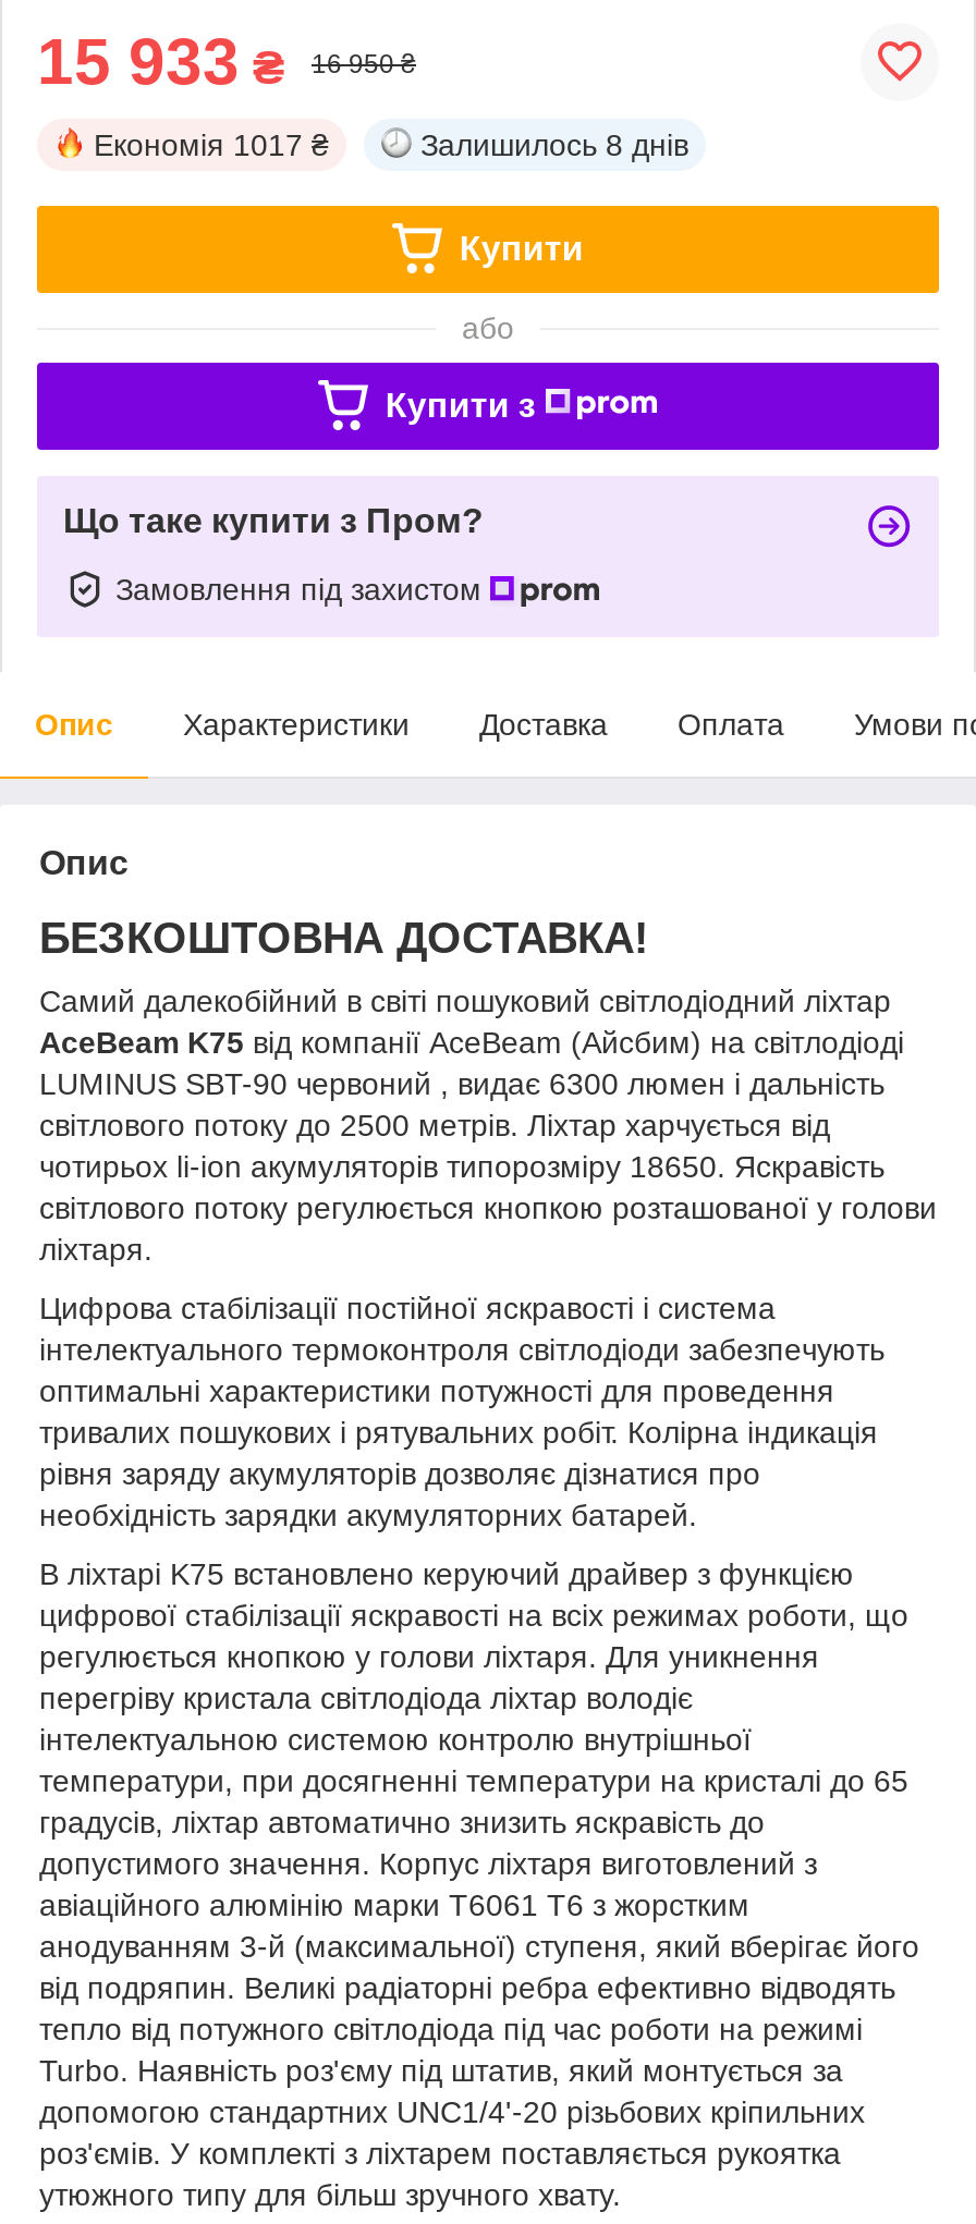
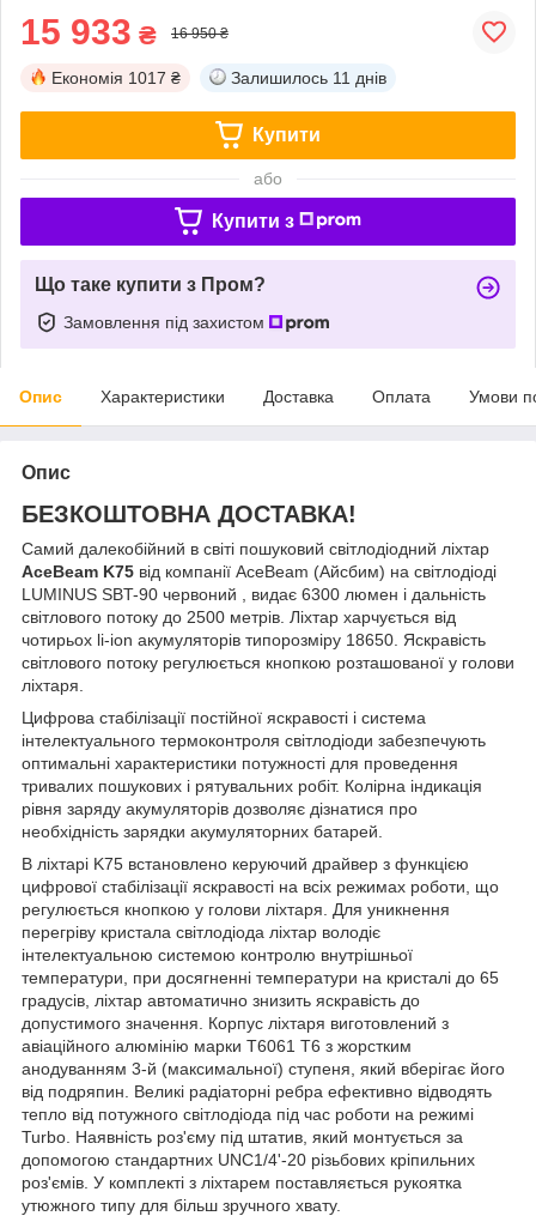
[420,127,688,162] Залишилось 8 днів -> [231,68,386,87] Залишилось 11 днів

